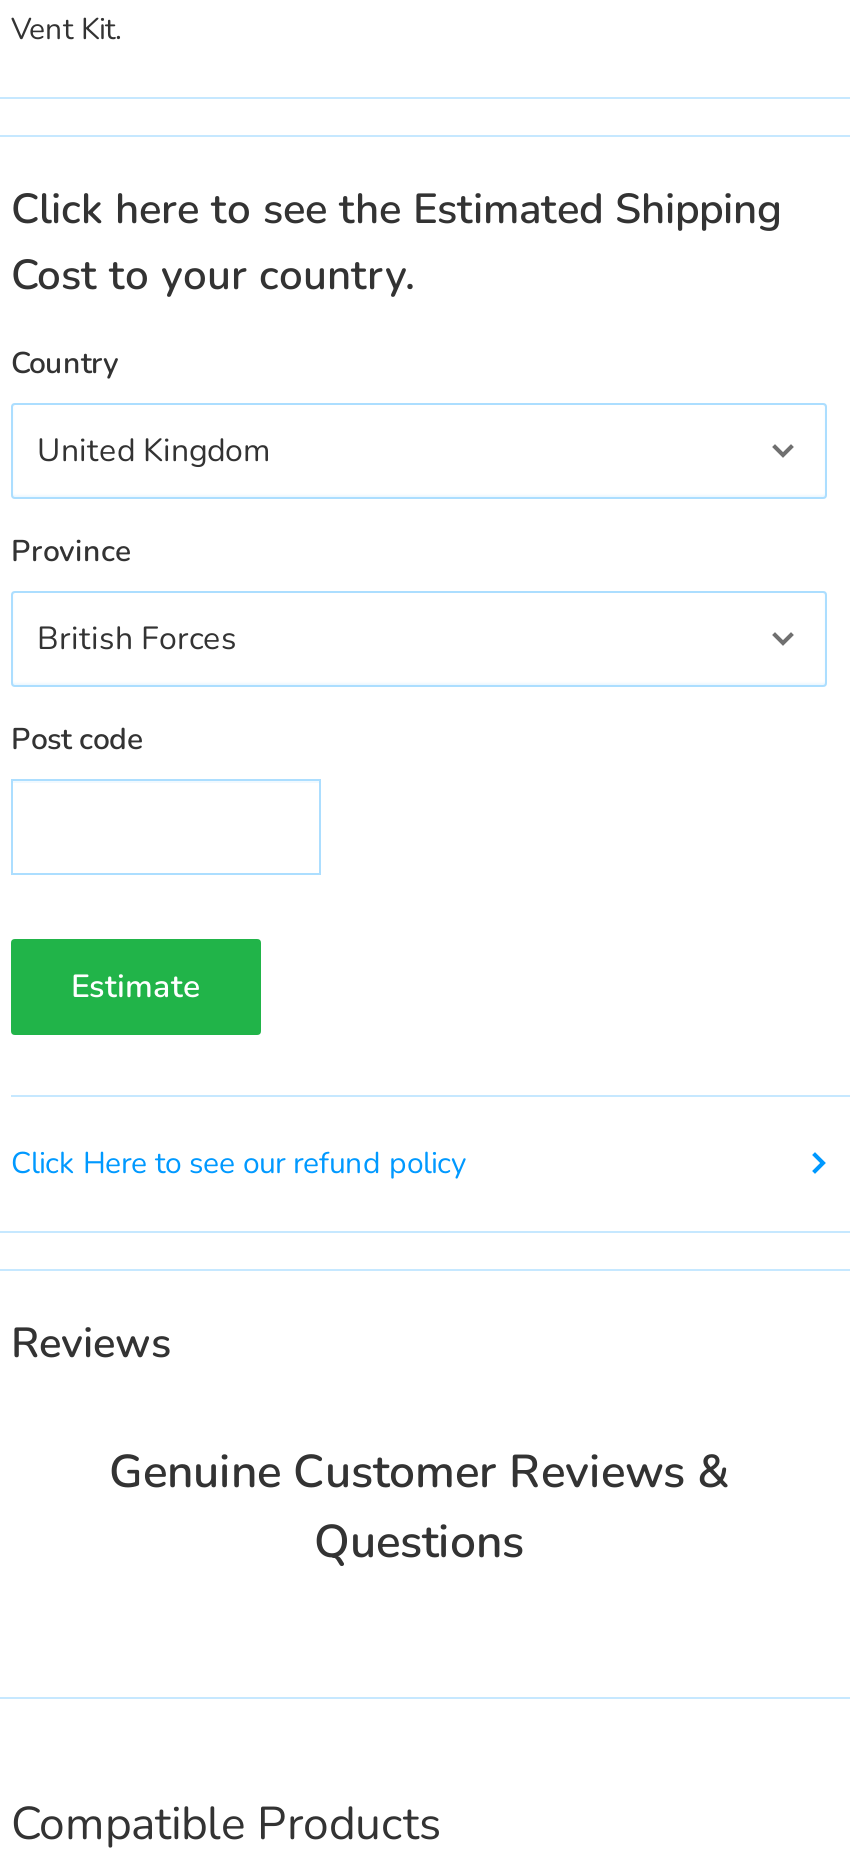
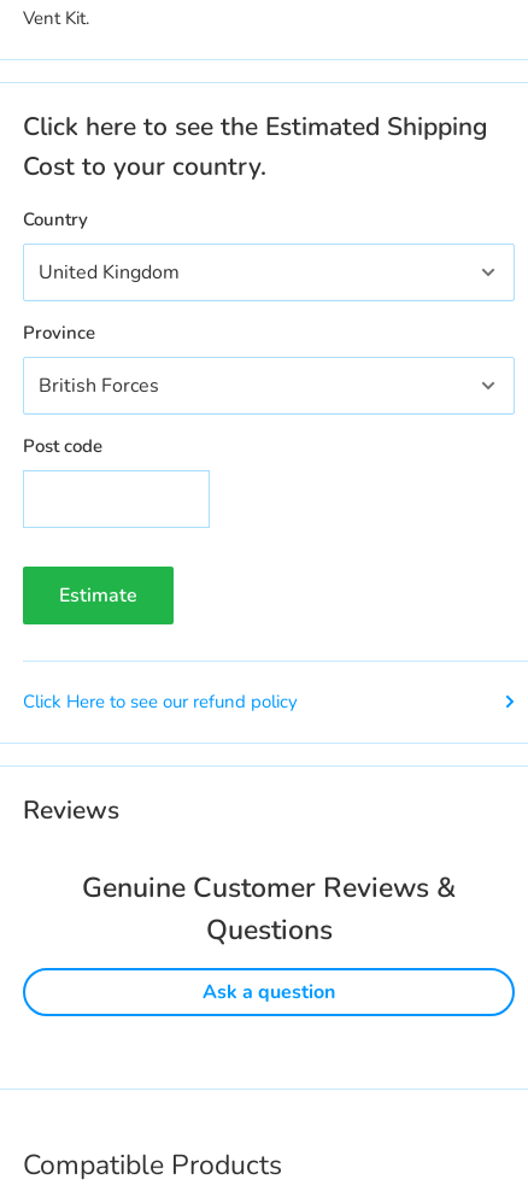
none -> [203,978,335,1005] Ask a question

